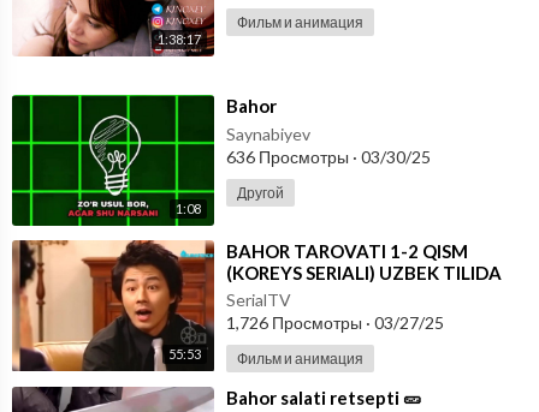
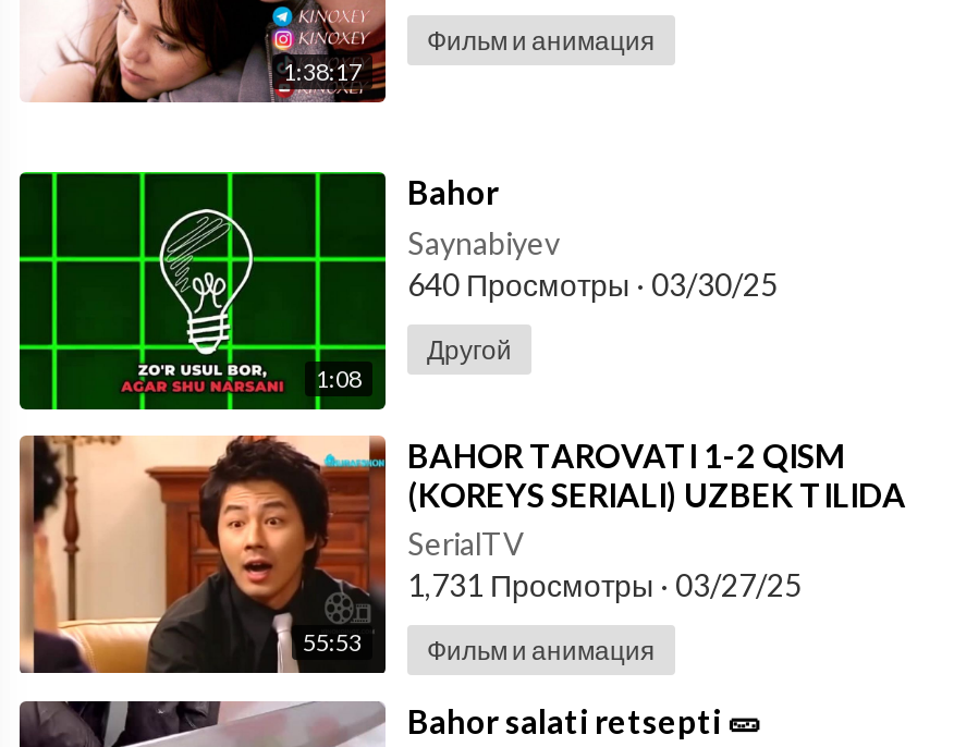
[226,146,431,166] 636 Просмотры · 03/30/25 -> [407,265,778,302] 640 Просмотры · 03/30/25
[226,312,444,332] 1,726 Просмотры · 03/27/25 -> [407,566,802,603] 1,731 Просмотры · 03/27/25

